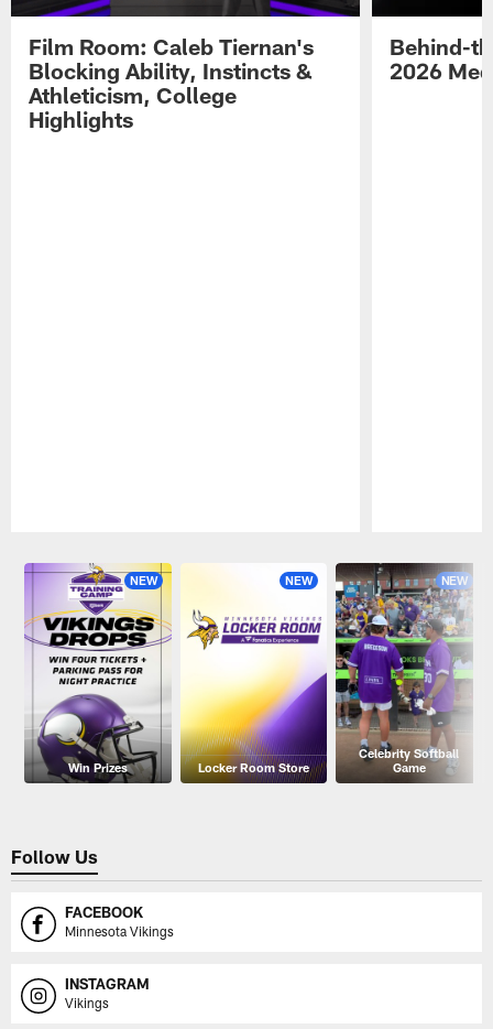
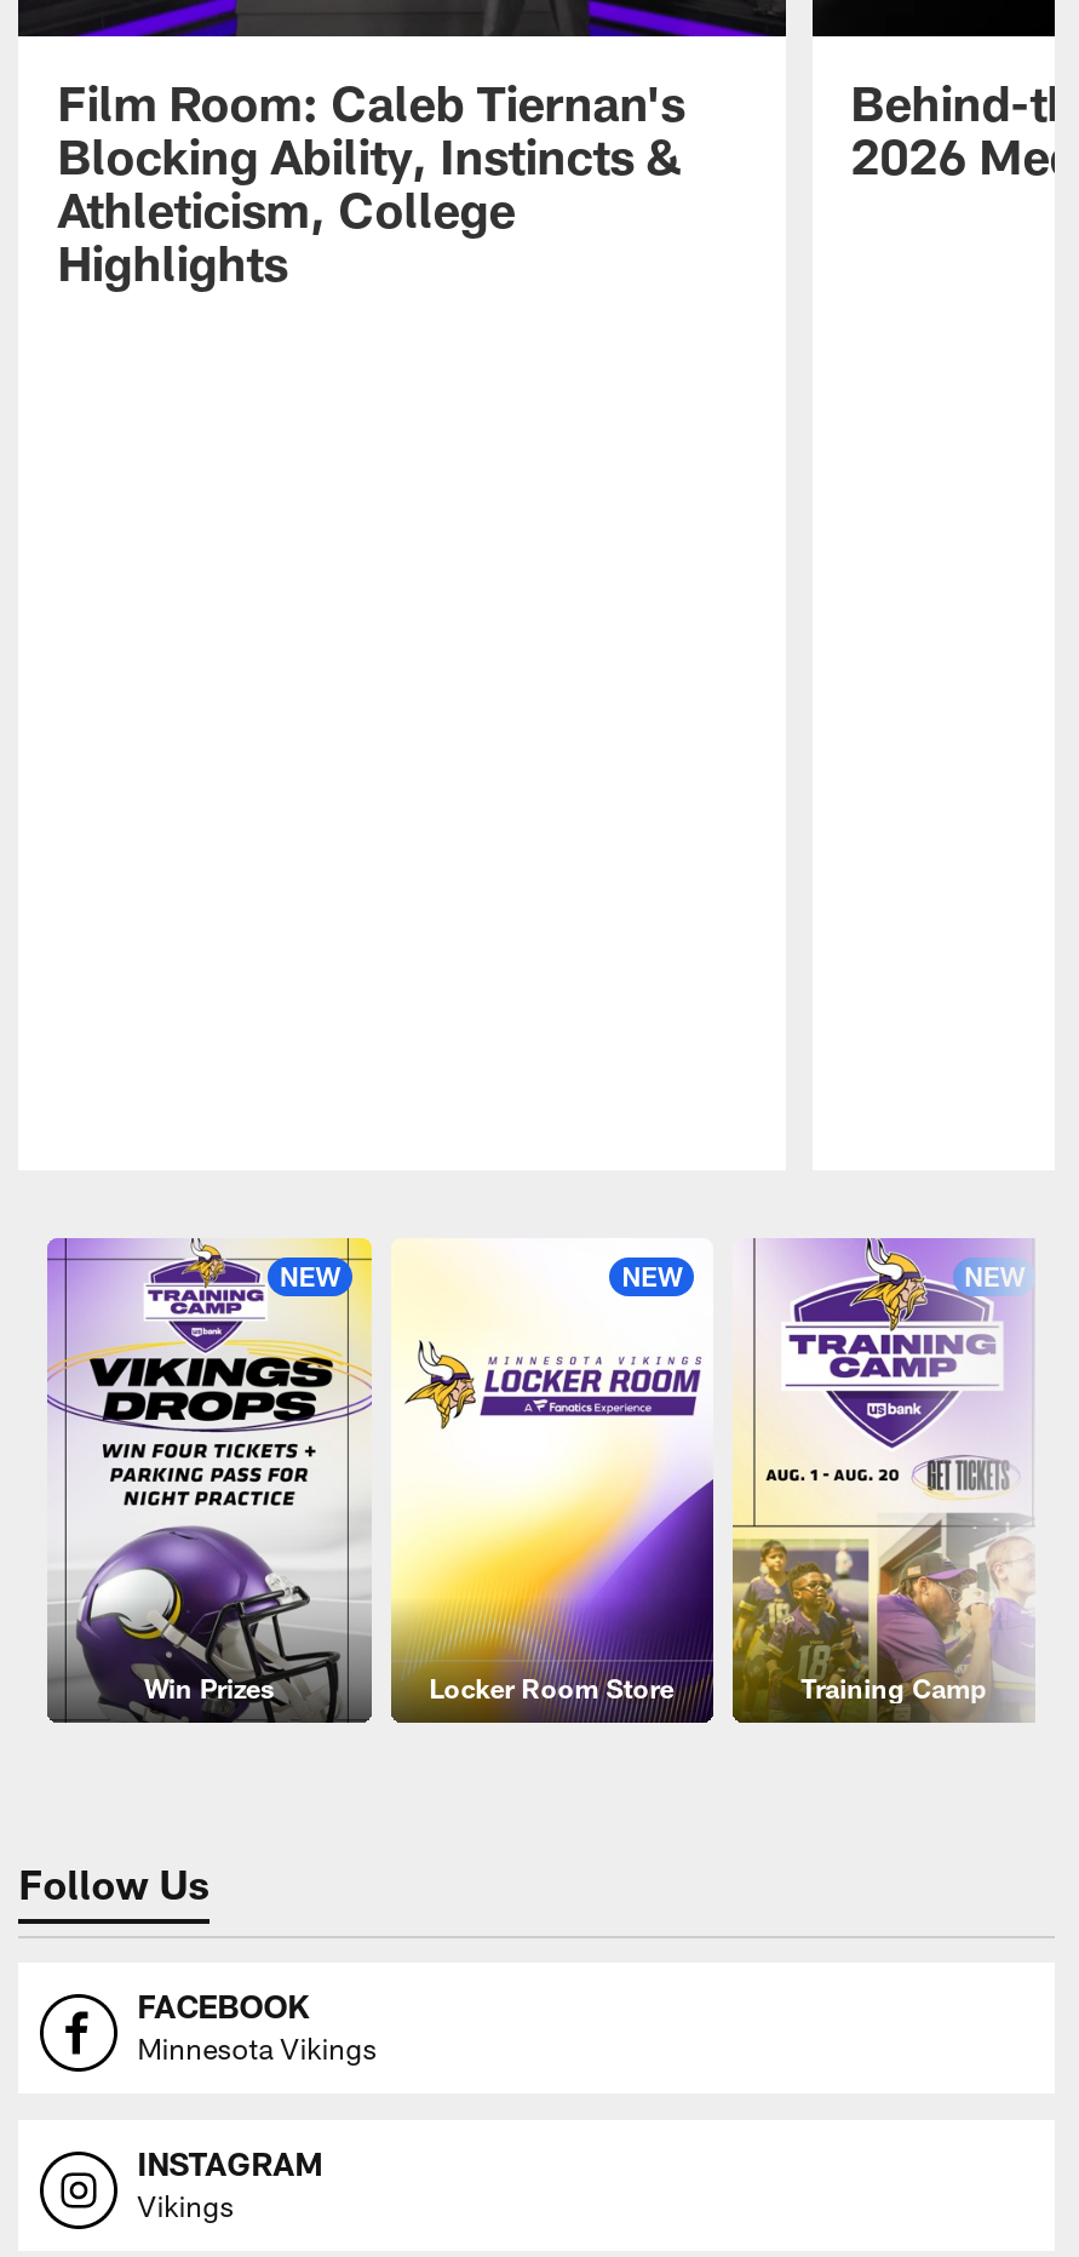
[335,562,472,782] [image] | Celebrity Softball | Game -> [733,1238,1031,1718] [image] | Training Camp

